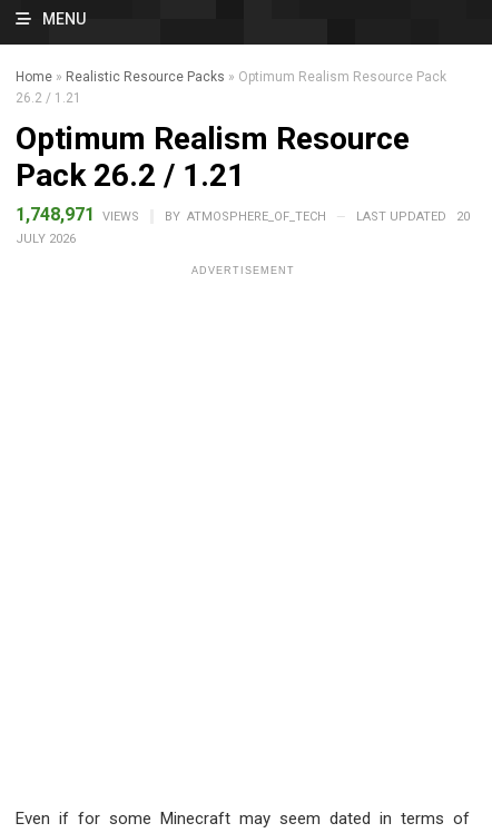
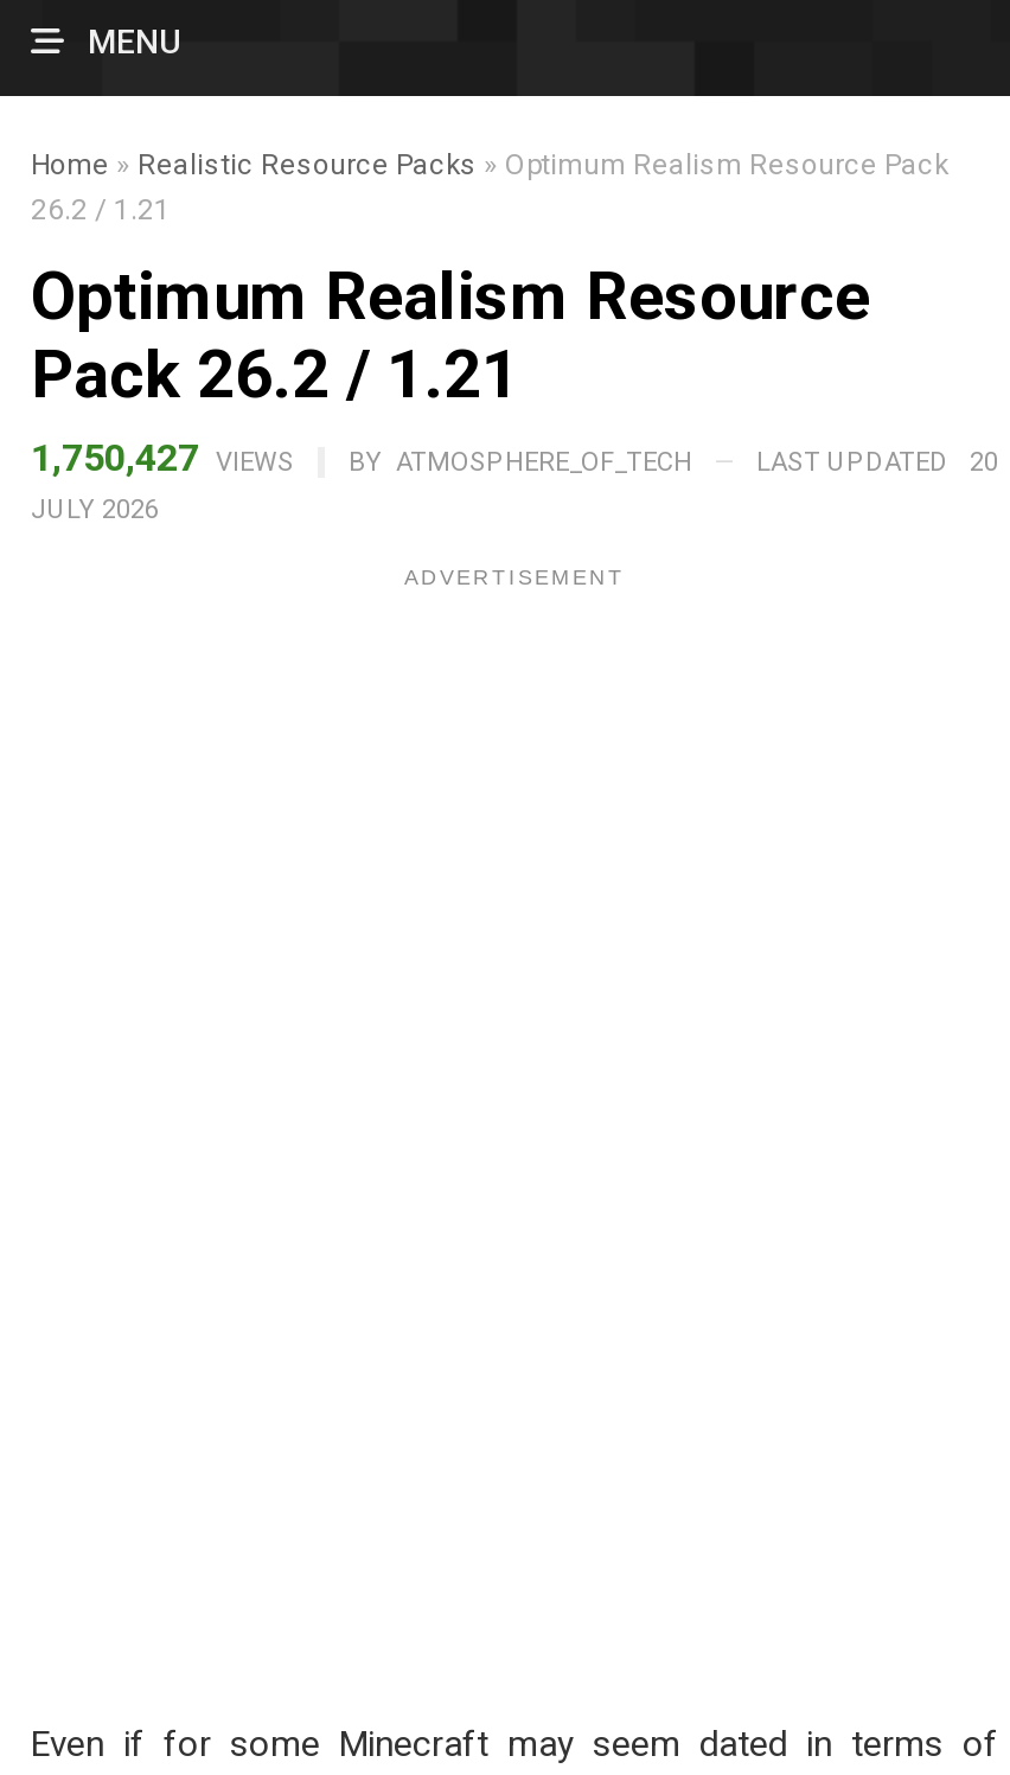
[16,204,470,225] 1,748,971 VIEWS BY ATMOSPHERE_OF_TECH — LAST UPDATED 20 -> [31,435,998,480] 1,750,427 VIEWS BY ATMOSPHERE_OF_TECH — LAST UPDATED 20

